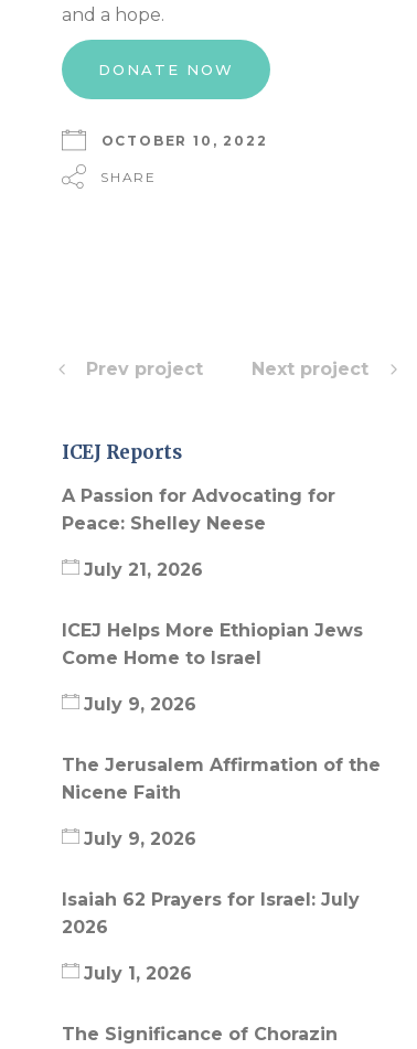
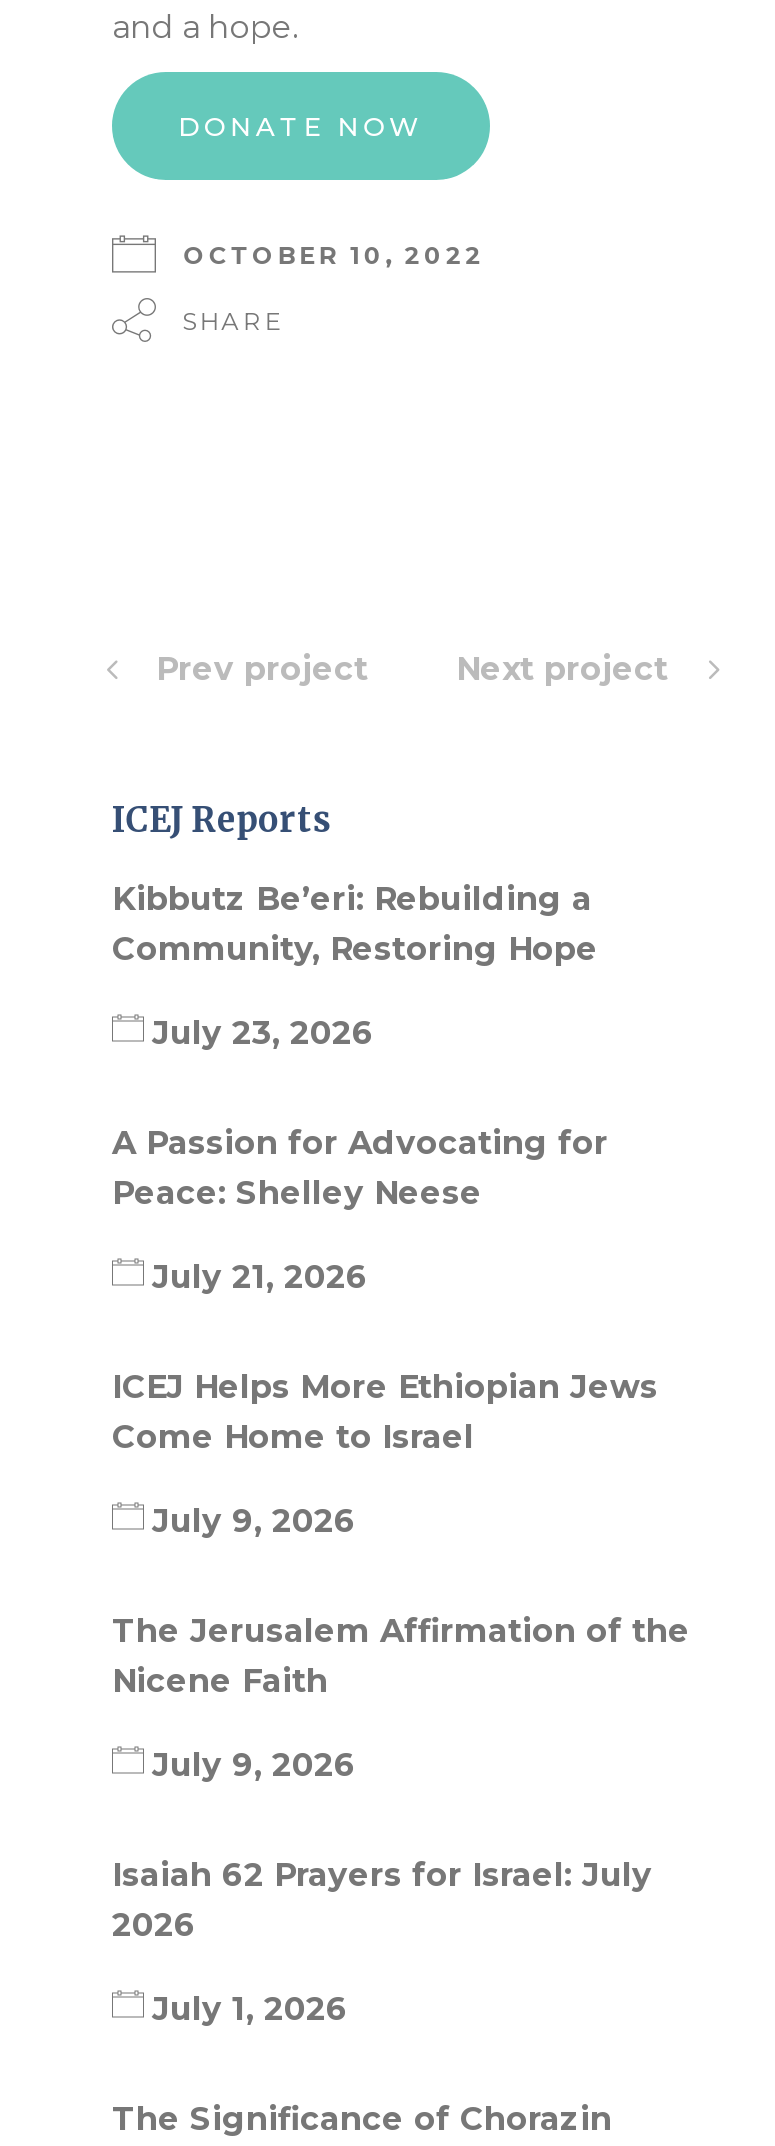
none -> [112,881,608,1053] Kibbutz Be’eri: Rebuilding a | Community, Restoring Hope | July 23, 2026

